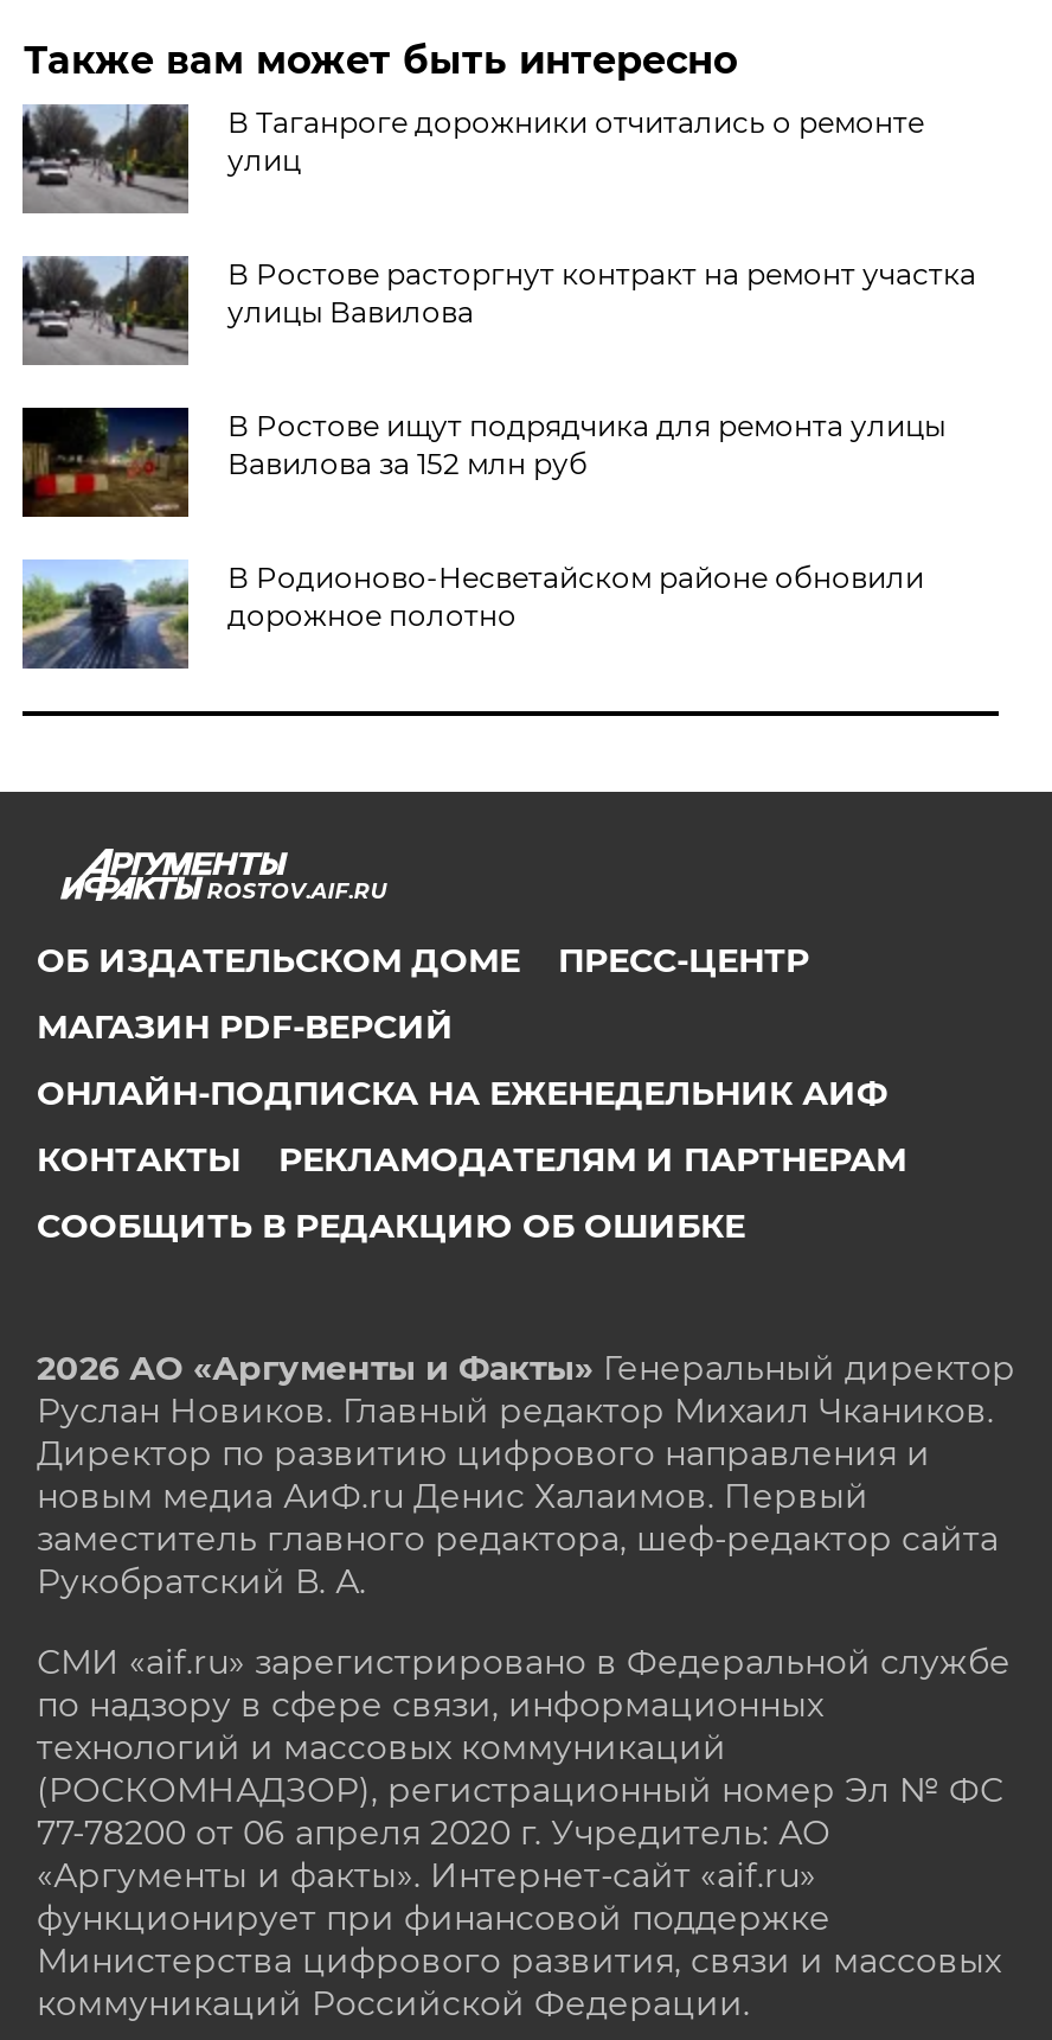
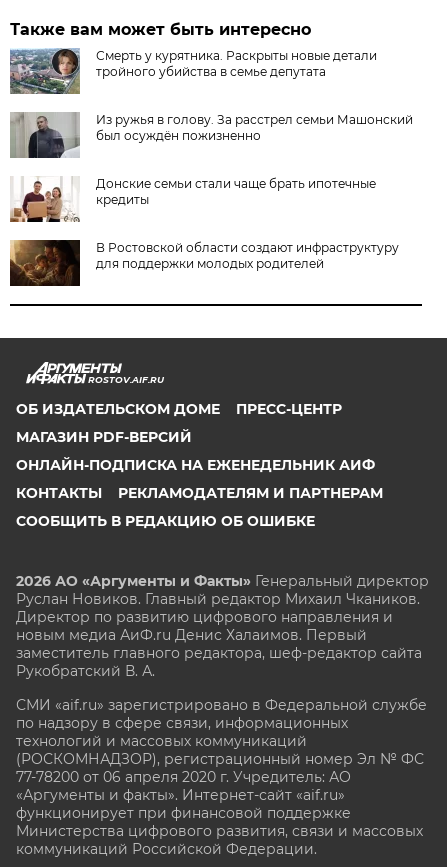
[23,102,924,213] [image] | В Таганроге дорожники отчитались о ремонте | улиц -> [9,48,377,95] [image] | Смерть у курятника. Раскрыты новые детали | тройного убийства в семье депутата
[23,256,976,365] [image] | В Ростове расторгнут контракт на ремонт участка | улицы Вавилова -> [11,112,413,158] [image] | Из ружья в голову. За расстрел семьи Машонский | был осуждён пожизненно
[20,405,945,519] [image] | В Ростове ищут подрядчика для ремонта улицы | Вавилова за 152 млн руб -> [9,176,376,223] [image] | Донские семьи стали чаще брать ипотечные | кредиты
[20,559,924,671] [image] | В Родионово‑Несветайском районе обновили | дорожное полотно -> [9,239,399,287] [image] | В Ростовской области создают инфраструктуру | для поддержки молодых родителей

